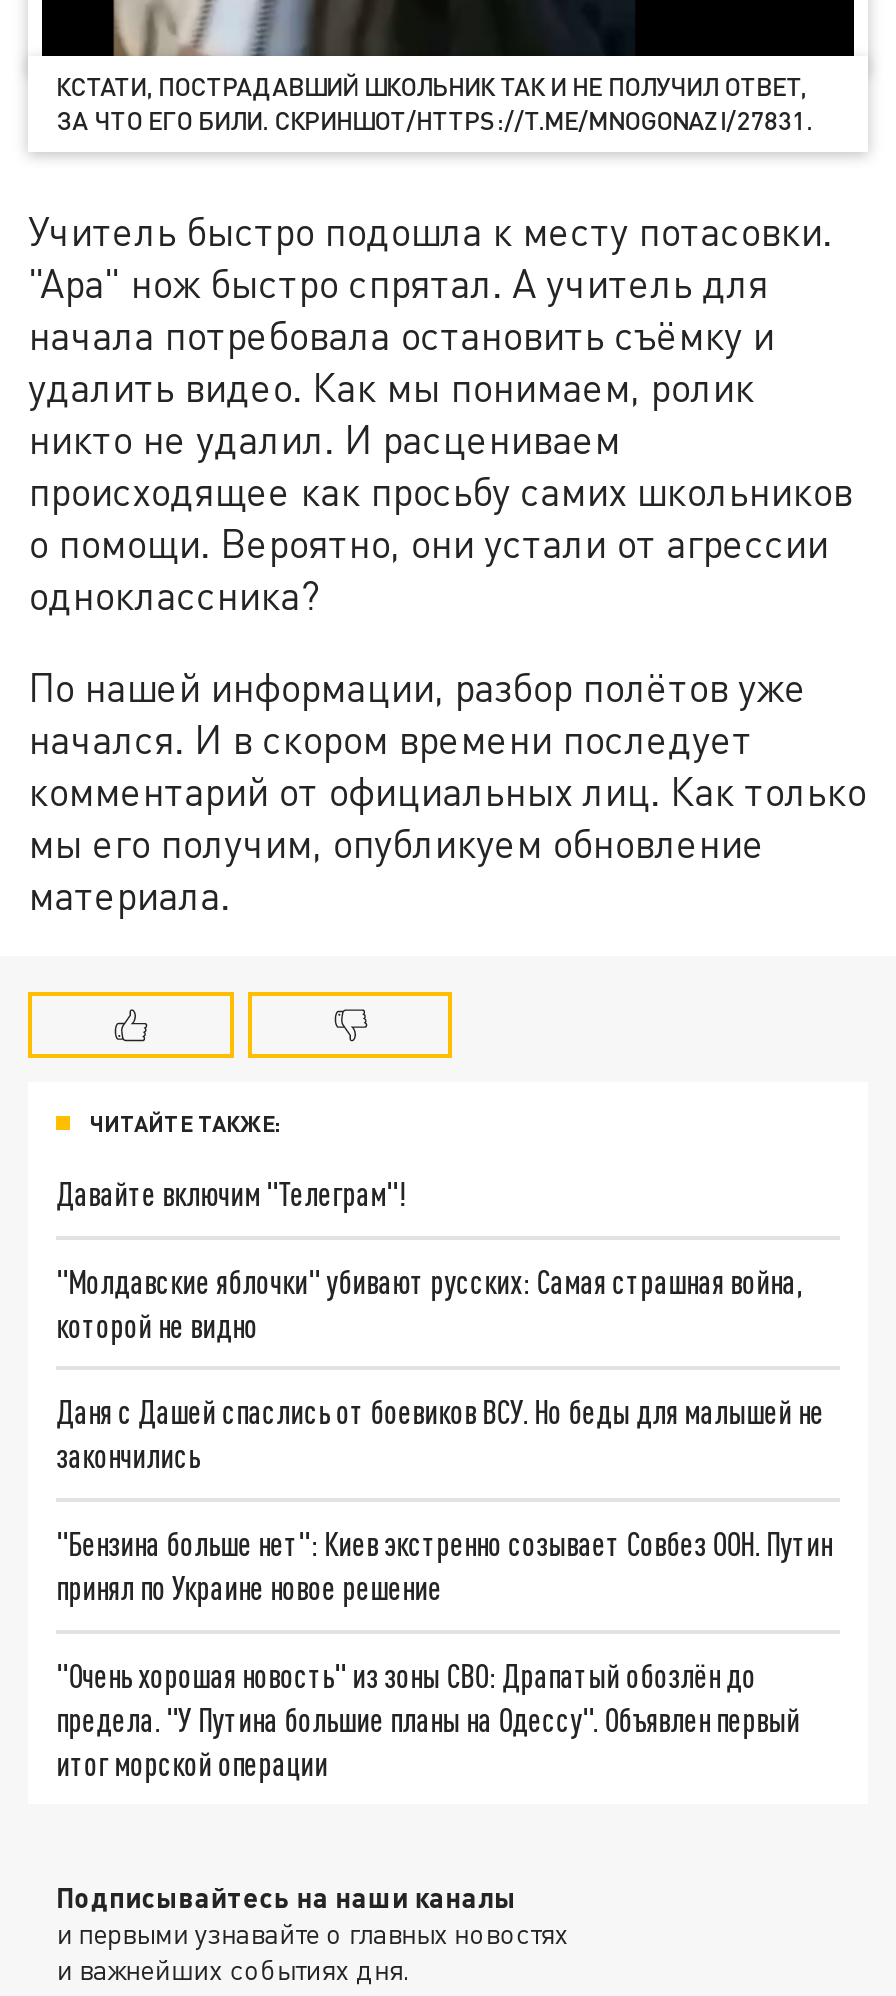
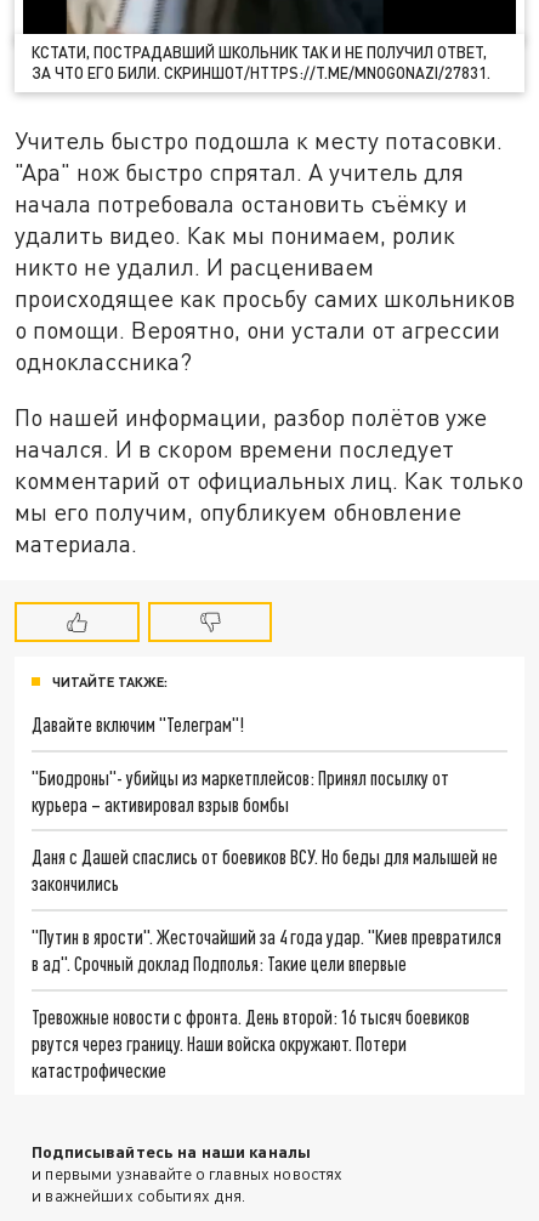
[56,1261,802,1343] "Молдавские яблочки" убивают русских: Самая страшная война, | которой не видно -> [32,765,449,815] "Биодроны"- убийцы из маркетплейсов: Принял посылку от | курьера – активировал взрыв бомбы
[56,1524,832,1606] "Бензина больше нет": Киев экстренно созывает Совбез ООН. Путин | принял по Украине новое решение -> [32,925,501,974] "Путин в ярости". Жесточайший за 4 года удар. "Киев превратился | в ад". Срочный доклад Подполья: Такие цели впервые
[56,1655,800,1781] "Очень хорошая новость" из зоны СВО: Драпатый обозлён до | предела. "У Путина большие планы на Одессу". Объявлен первый | итог морской операции -> [32,1004,470,1081] Тревожные новости с фронта. День второй: 16 тысяч боевиков | рвутся через границу. Наши войска окружают. Потери | катастрофические

